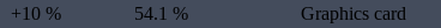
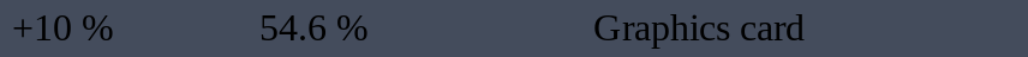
[134,3,188,23] 54.1 % -> [259,7,367,47] 54.6 %

